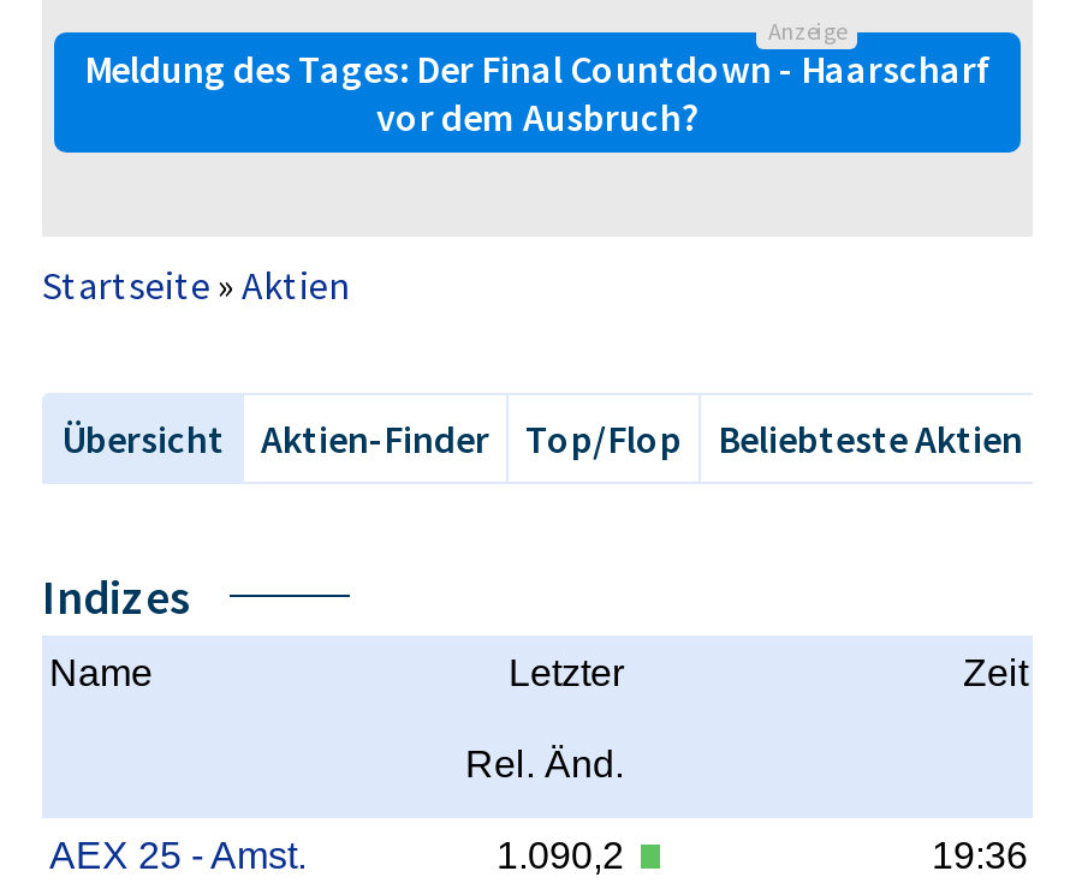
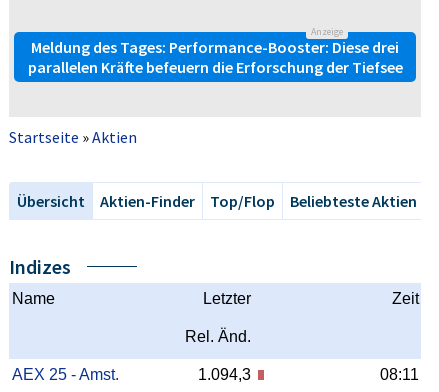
[84,44,991,140] Meldung des Tages: Der Final Countdown - Haarscharf | vor dem Ausbruch? -> [27,37,402,77] Meldung des Tages: Performance-Booster: Diese drei | parallelen Kräfte befeuern die Erforschung der Tiefsee
[497,834,624,875] 1.090,2 -> [198,366,251,383] 1.094,3
[932,834,1028,875] 19:36 -> [380,366,419,383] 08:11

